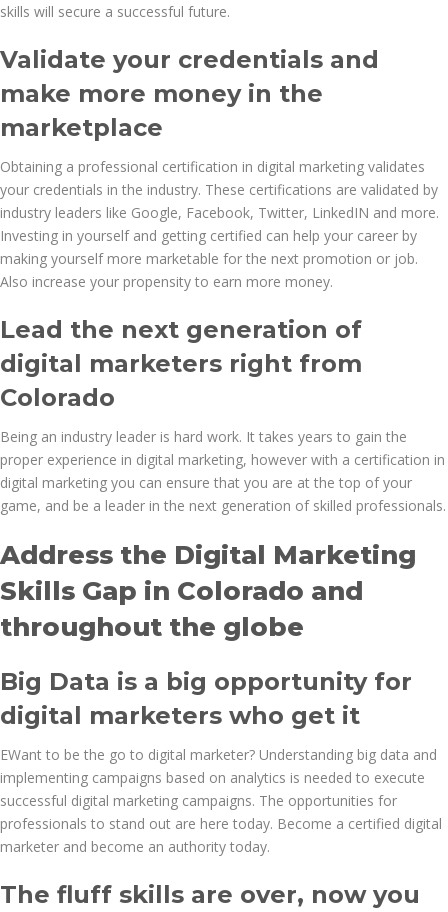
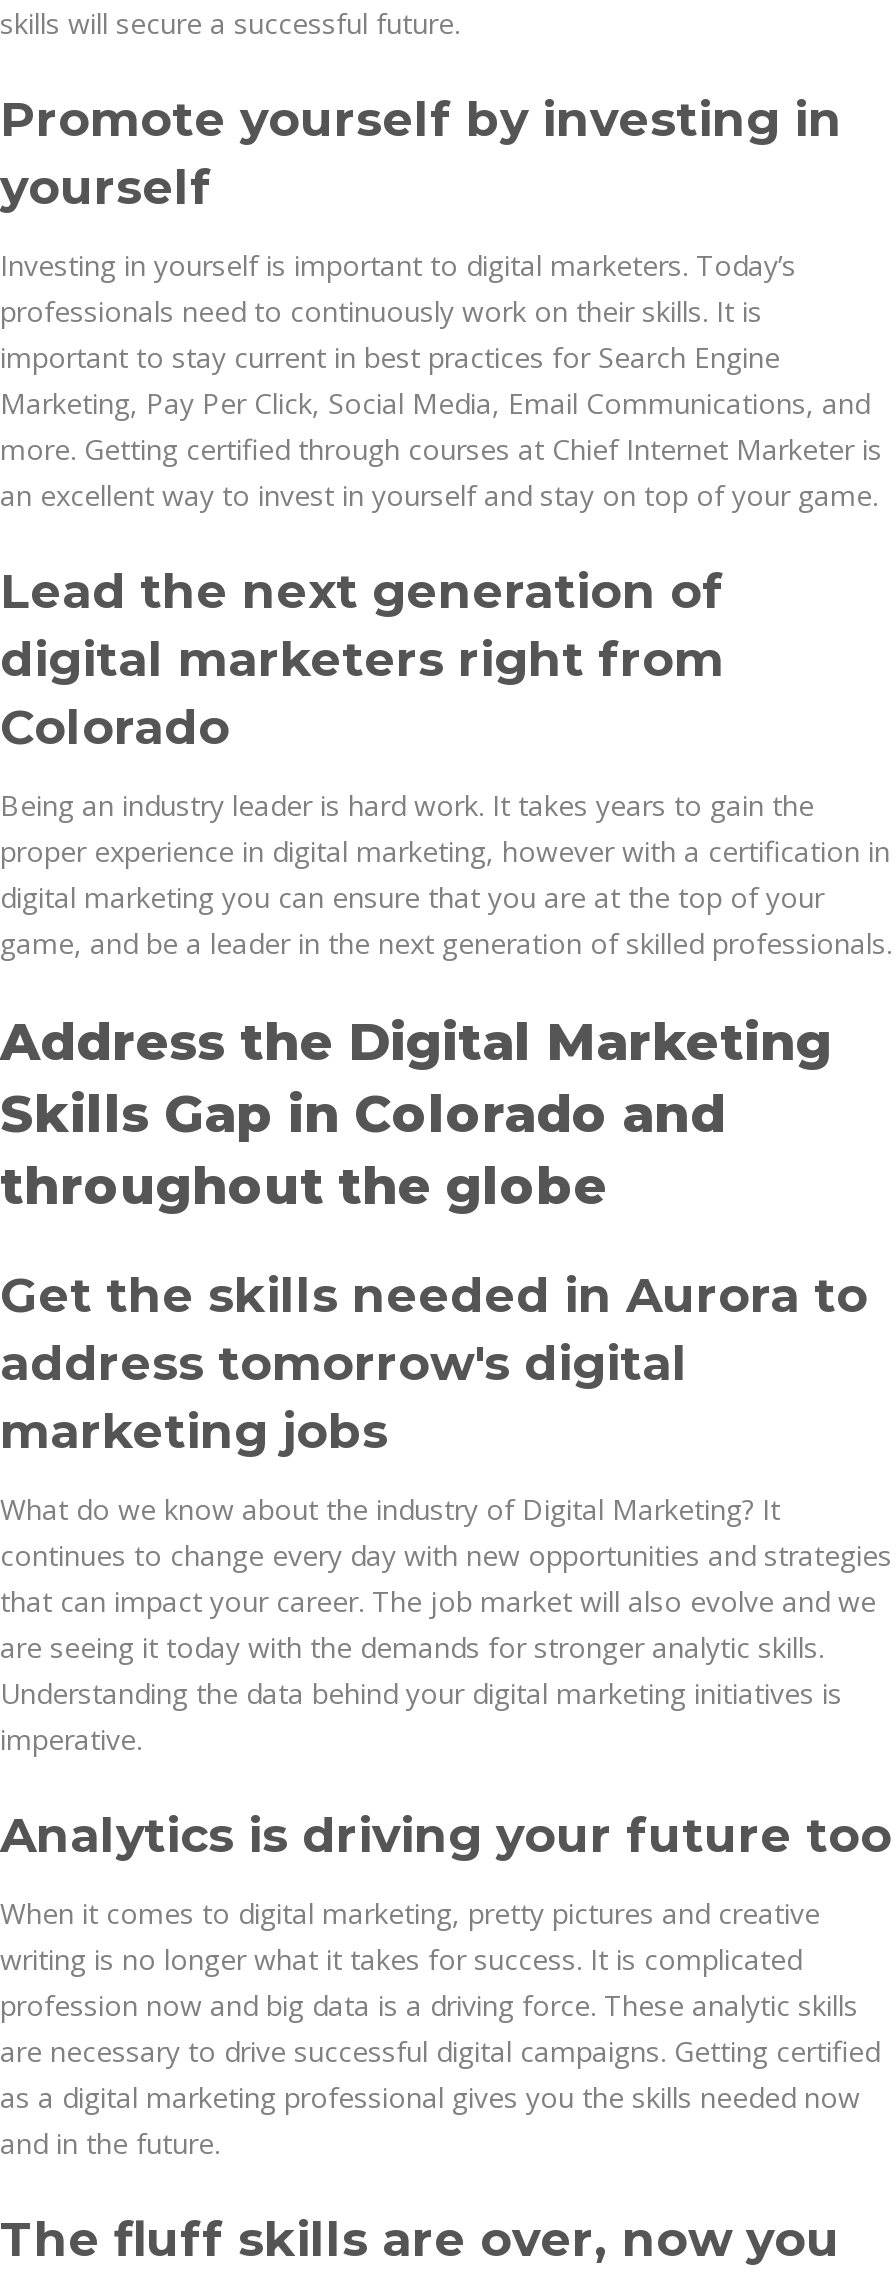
[0,45,379,142] Validate your credentials and | make more money in the | marketplace -> [0,90,842,216] Promote yourself by investing in | yourself
[0,157,439,291] Obtaining a professional certification in digital marketing validates | your credentials in the industry. These certifications are validated by | industry leaders like Google, Facebook, Twitter, LinkedIN and more. | Investing in yourself and getting certified can help your career by | making yourself more marketable for the next promotion or job. | Also increase your propensity to earn more money. -> [0,246,882,514] Investing in yourself is important to digital marketers. Today’s | professionals need to continuously work on their skills. It is | important to stay current in best practices for Search Engine | Marketing, Pay Per Click, Social Media, Email Communications, and | more. Getting certified through courses at Chief Internet Marketer is | an excellent way to invest in yourself and stay on top of your game.
moved [0,315,446,642] -> [0,562,892,1216]: Lead the next generation of | digital marketers right from | Colorado | ... | Skills Gap in Colorado and | throughout the globe
[0,667,442,856] Big Data is a big opportunity for | digital marketers who get it | EWant to be the go to digital marketer? Understanding big data and | implementing campaigns based on analytics is needed to execute | successful digital marketing campaigns. The opportunities for | professionals to stand out are here today. Become a certified digital | marketer and become an authority today. -> [0,1266,892,2162] Get the skills needed in Aurora to | address tomorrow's digital | marketing jobs | What do we know about the industry of Digital Marketing? It | continues to change every day with new opportunities and strategies | that can impact your career. The job market will also evolve and we | are seeing it today with the demands for stronger analytic skills. | Understanding the data behind your digital marketing initiatives is | imperative. | Analytics is driving your future too | When it comes to digital marketing, pretty pictures and creative | writing is no longer what it takes for success. It is complicated | profession now and big data is a driving force. These analytic skills | are necessary to drive successful digital campaigns. Getting certified | as a digital marketing professional gives you the skills needed now | and in the future.

